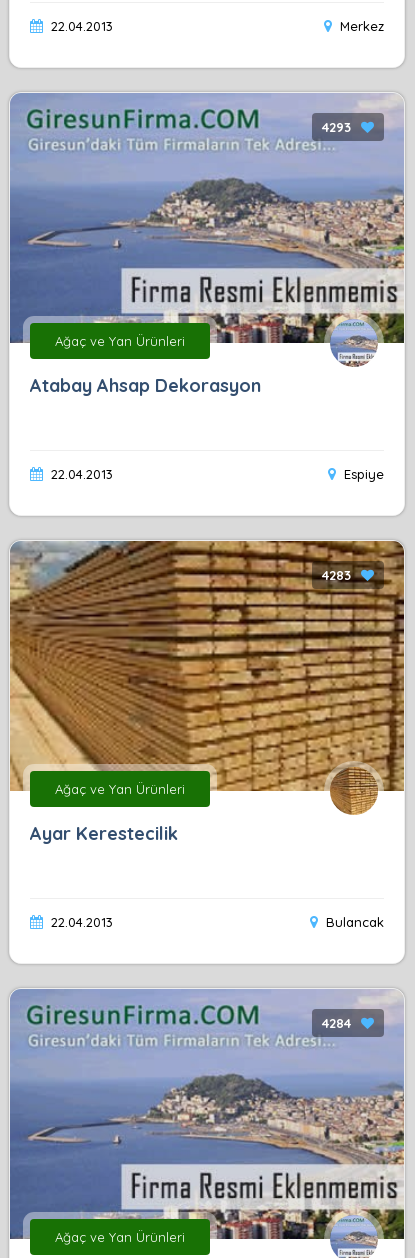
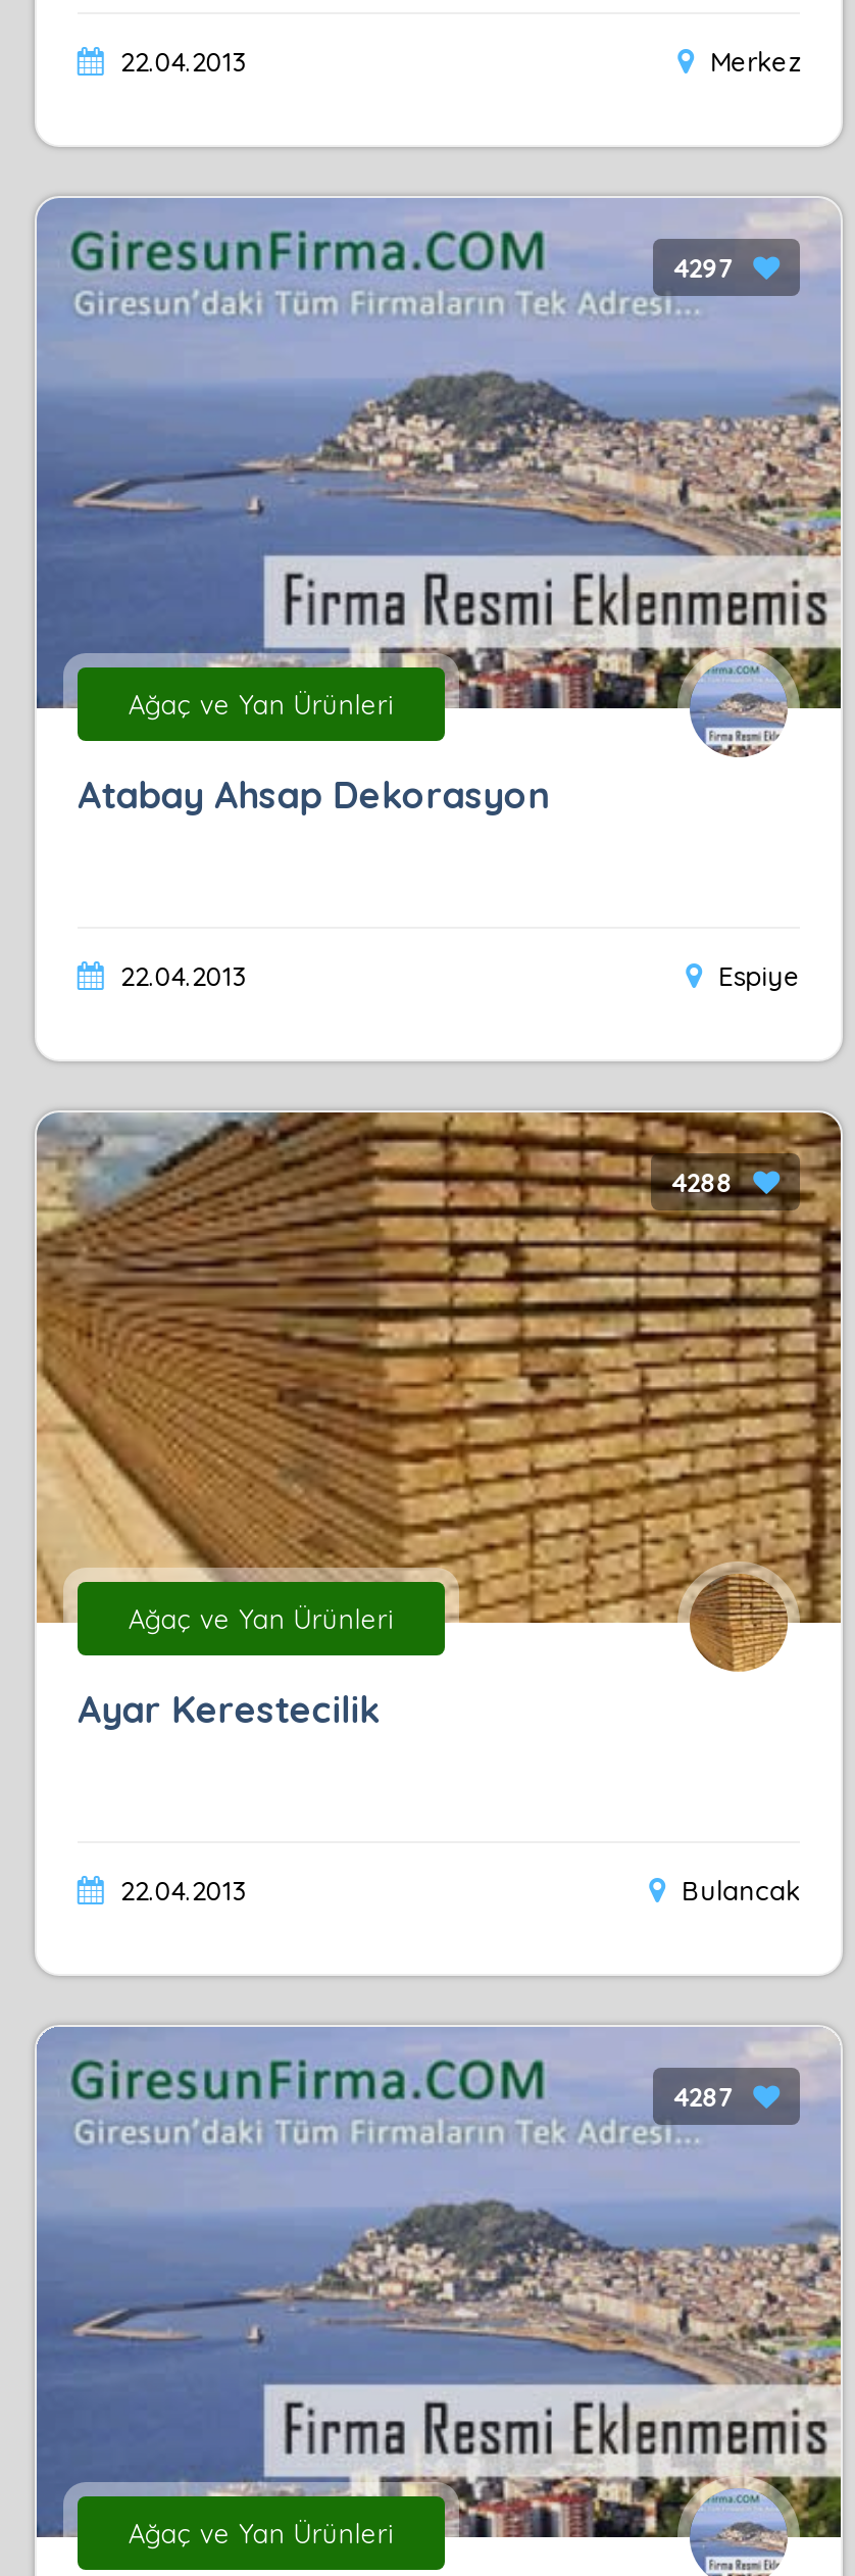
[322,119,351,135] 4293 -> [674,251,733,284] 4297
[322,567,351,583] 4283 -> [672,1166,733,1198] 4288
[322,1015,351,1031] 4284 -> [674,2080,733,2113] 4287

